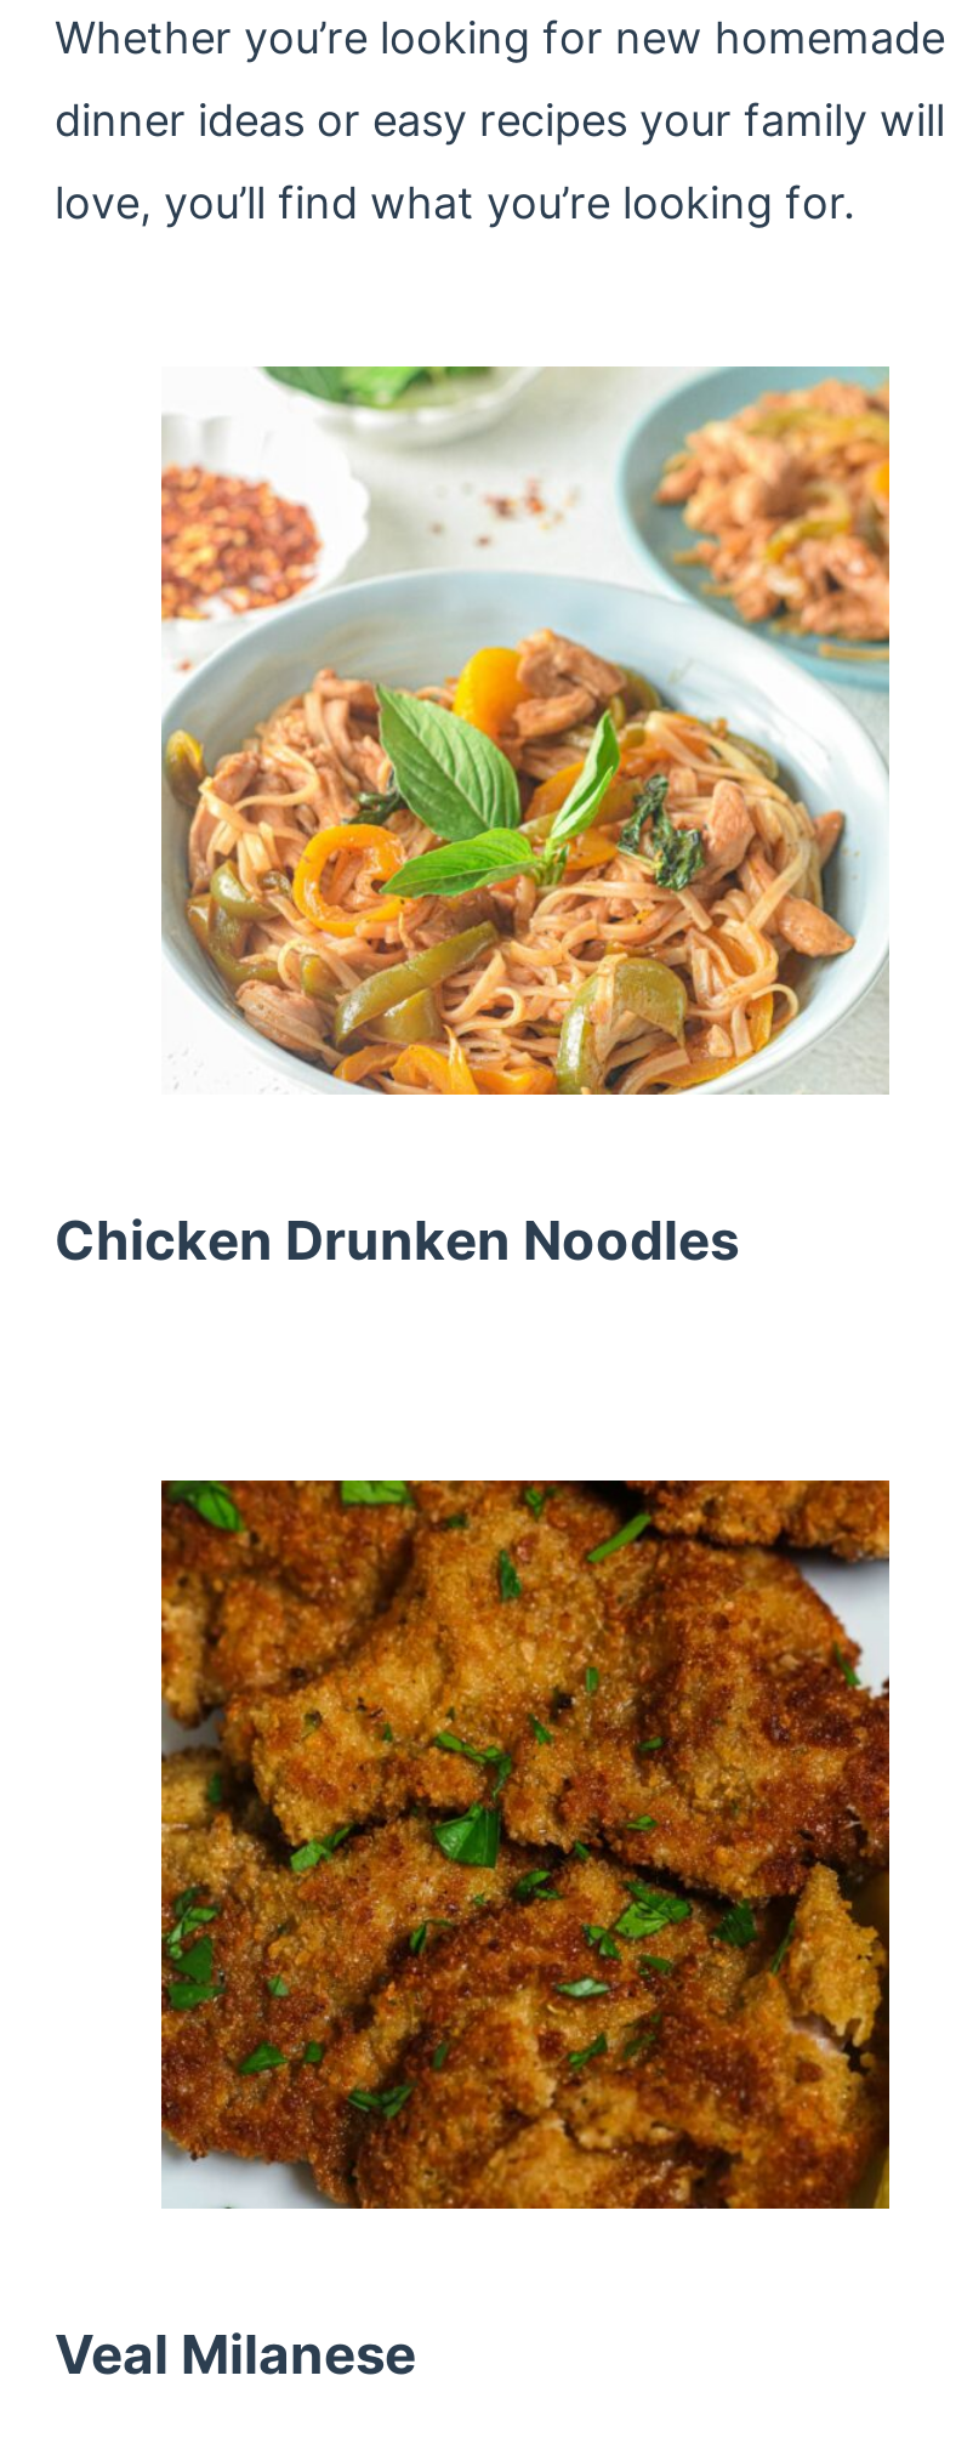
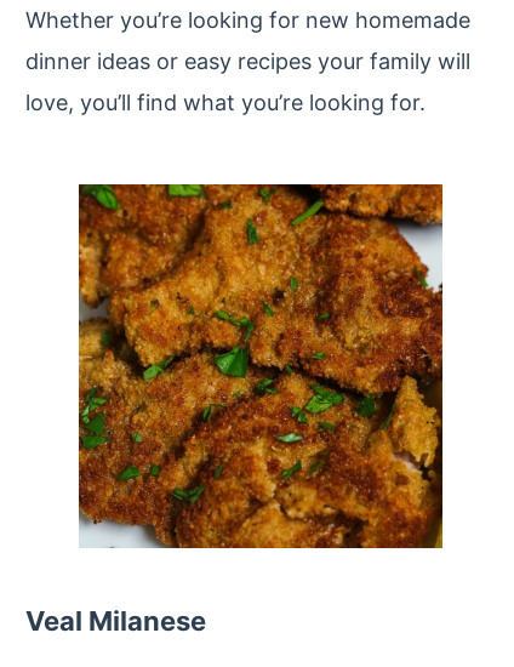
[159,364,892,1097] [image] -> none
[55,1209,739,1272] Chicken Drunken Noodles -> none

